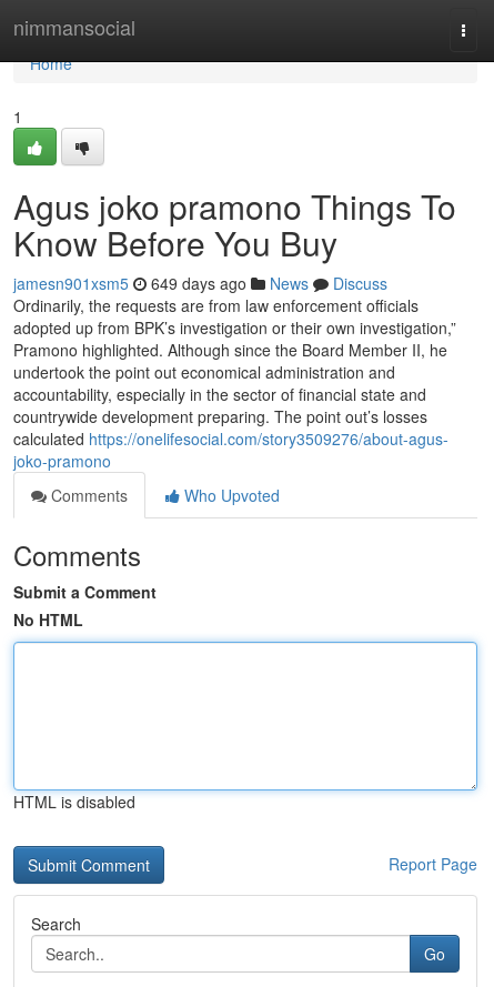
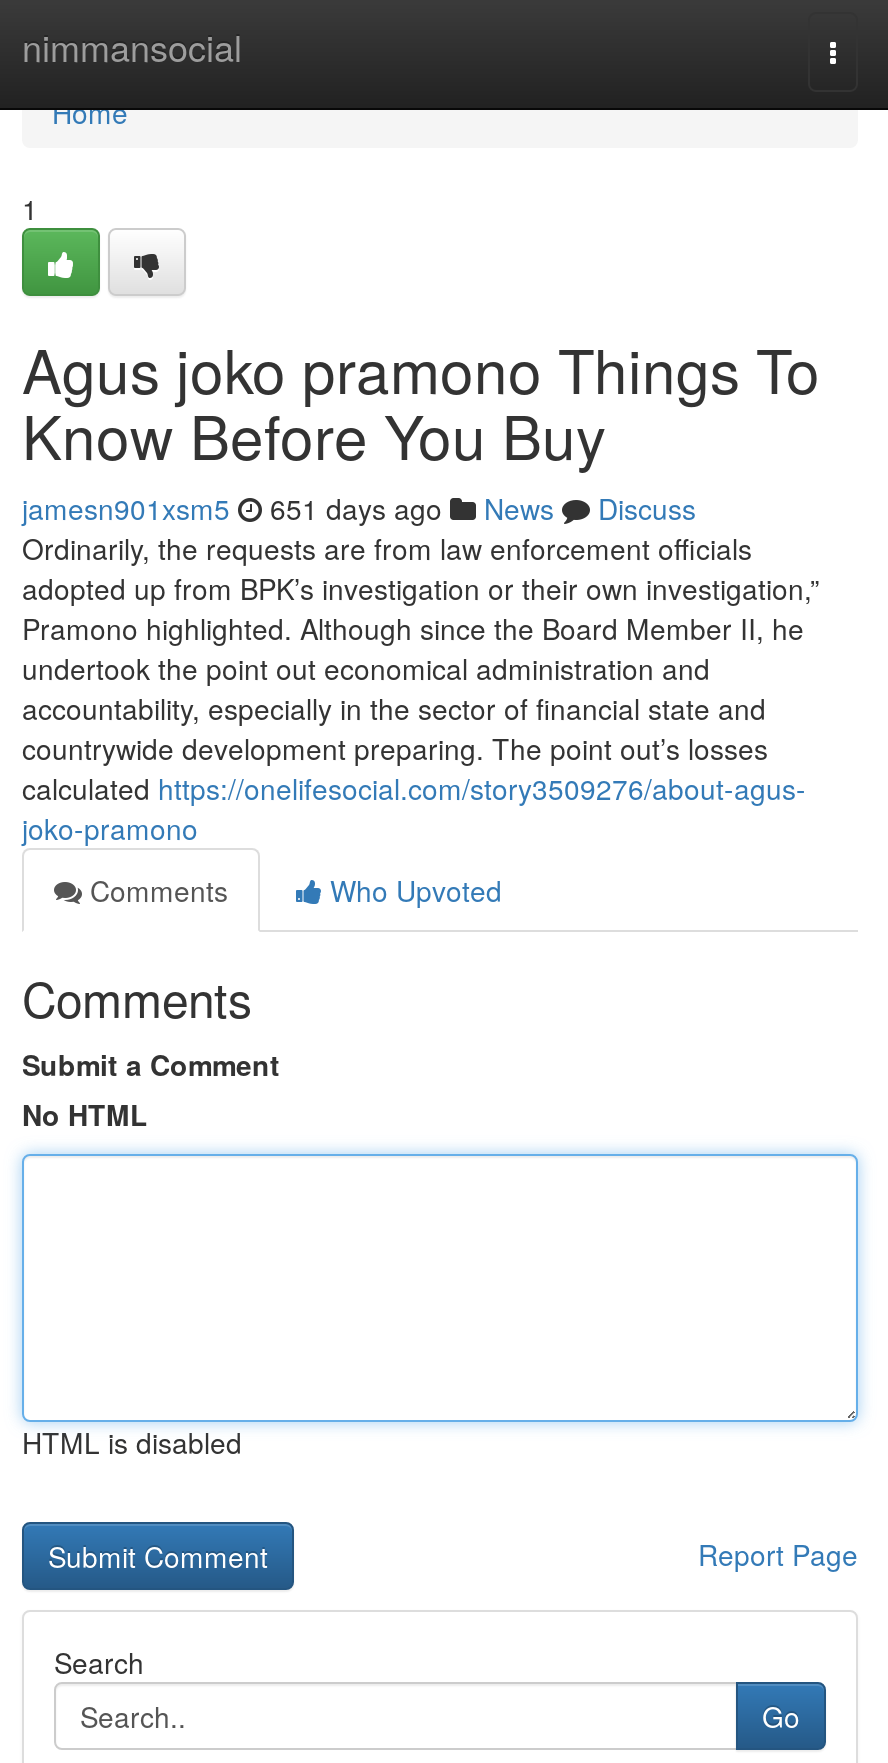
[13,272,387,294] jamesn901xsm5 649 days ago News Discuss -> [22,488,696,528] jamesn901xsm5 651 days ago News Discuss

